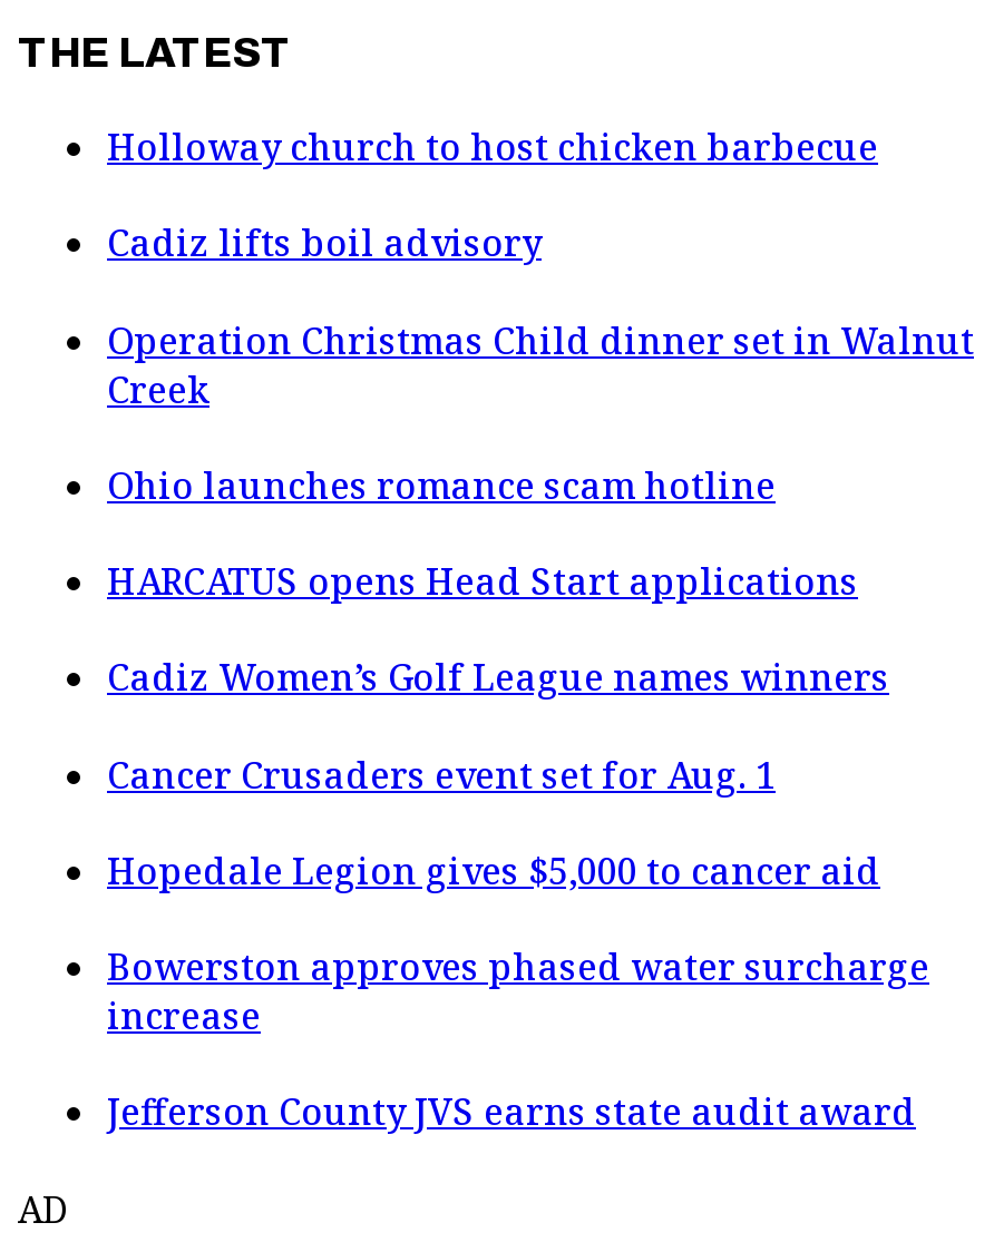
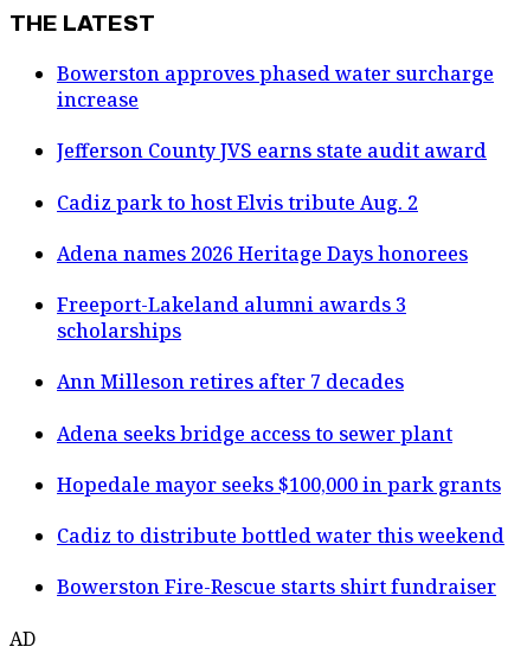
[107,123,974,895] Holloway church to host chicken barbecue | Cadiz lifts boil advisory | Operation Christmas Child dinner set in Walnut | Creek | Ohio launches romance scam hotline | HARCATUS opens Head Start applications | Cadiz Women’s Golf League names winners | Cancer Crusaders event set for Aug. 1 | Hopedale Legion gives $5,000 to cancer aid -> none
moved [107,943,929,1137] -> [57,60,494,164]: Bowerston approves phased water surcharge | increase | Jefferson County JVS earns state audit award
none -> [57,189,504,600] Cadiz park to host Elvis tribute Aug. 2 | Adena names 2026 Heritage Days honorees | Freeport-Lakeland alumni awards 3 | scholarships | Ann Milleson retires after 7 decades | Adena seeks bridge access to sewer plant | Hopedale mayor seeks $100,000 in park grants | Cadiz to distribute bottled water this weekend | Bowerston Fire-Rescue starts shirt fundraiser

